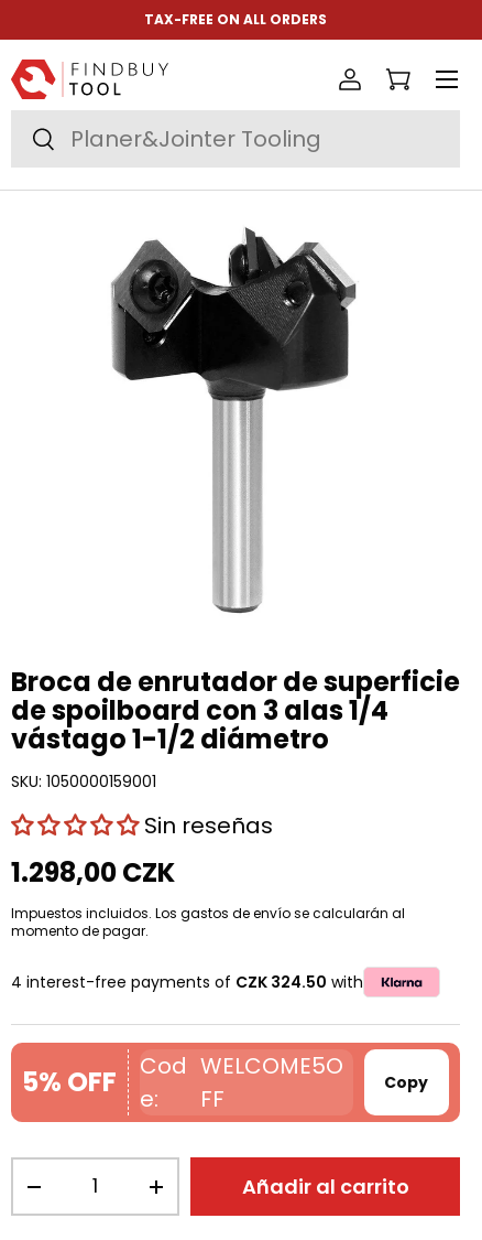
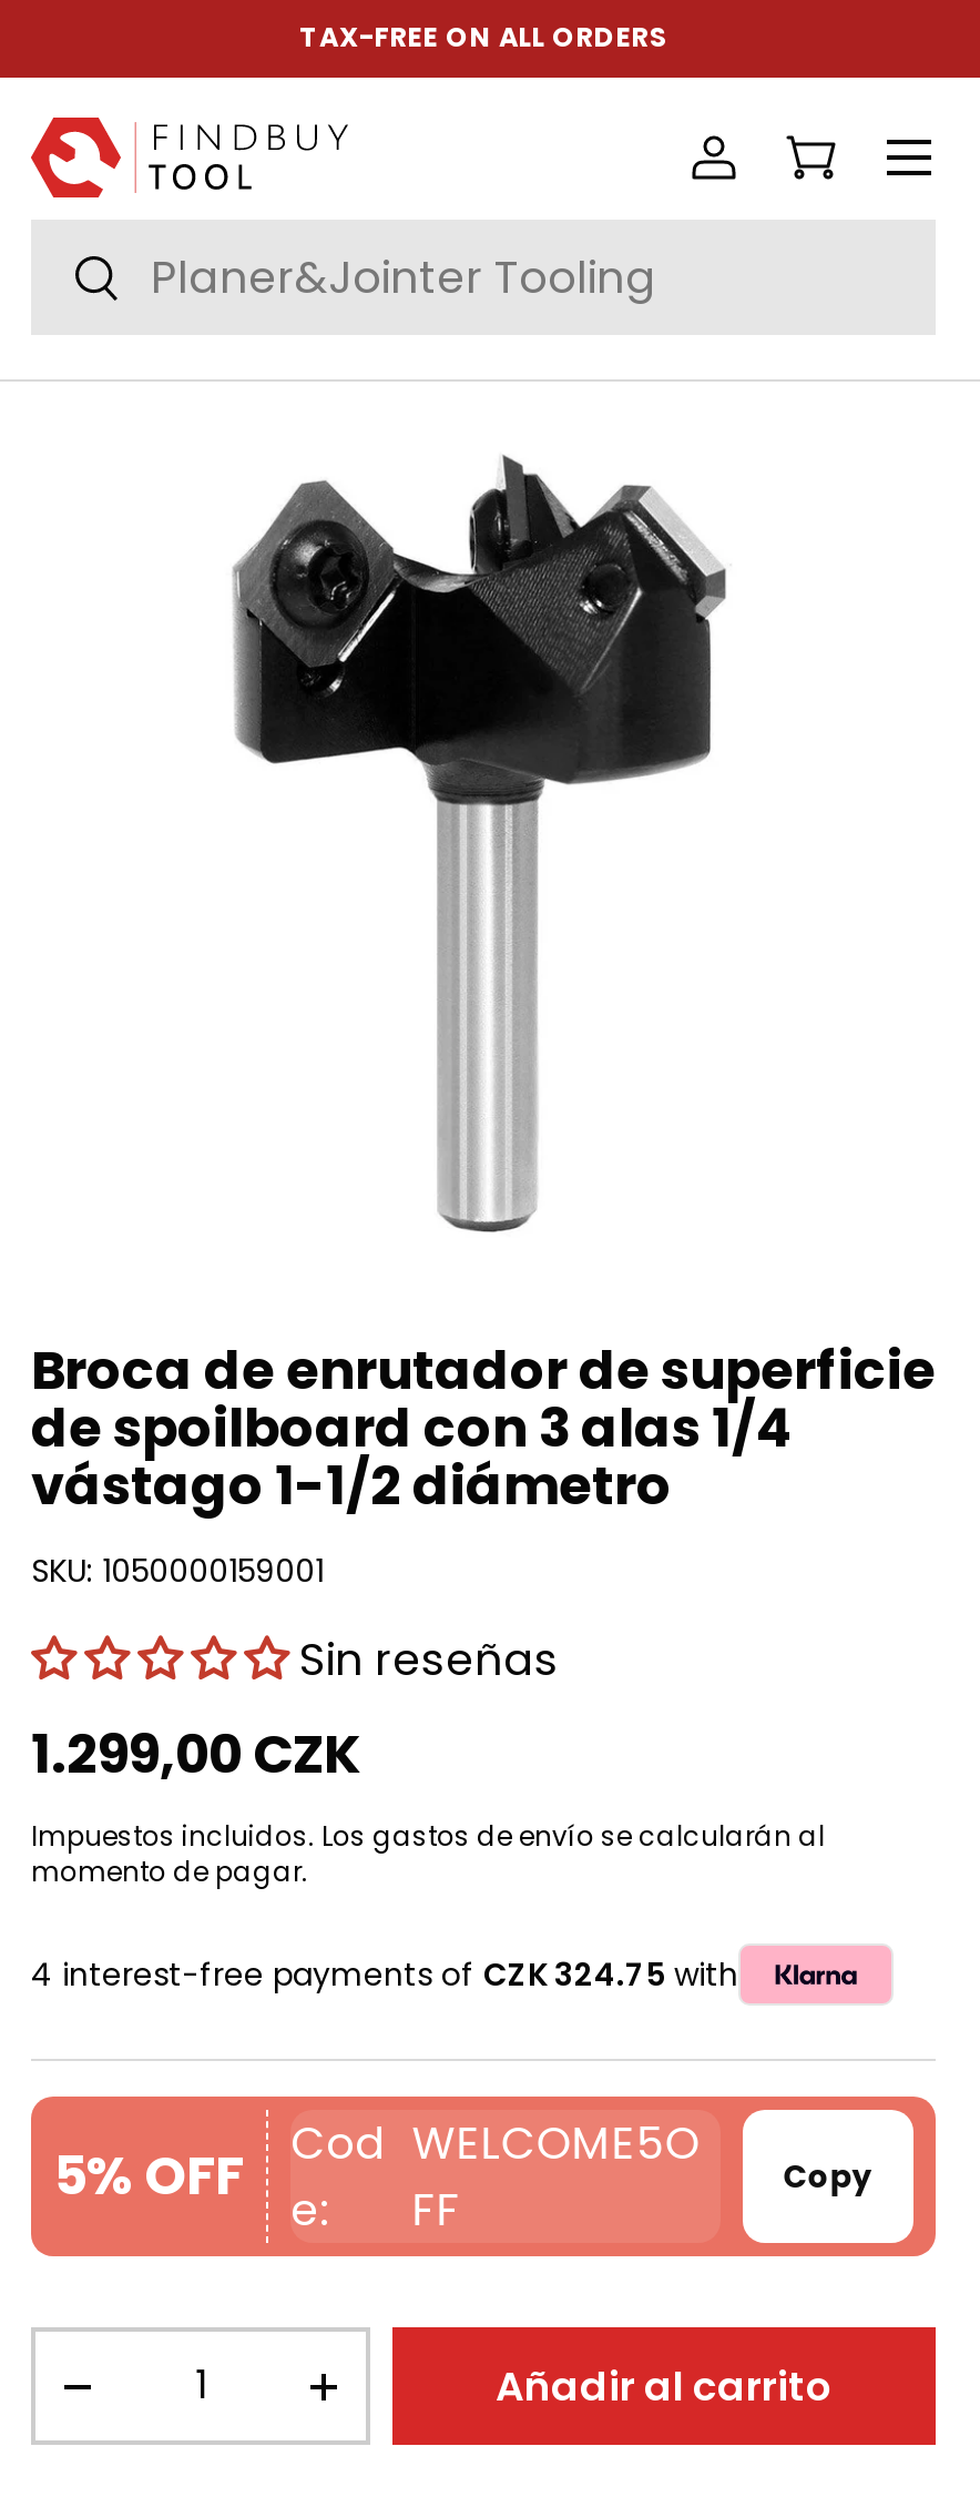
[11,854,175,891] 1.298,00 CZK -> [31,1717,359,1790] 1.299,00 CZK
[11,971,363,993] 4 interest-free payments of CZK 324.50 with -> [31,1951,738,1996] 4 interest-free payments of CZK 324.75 with

